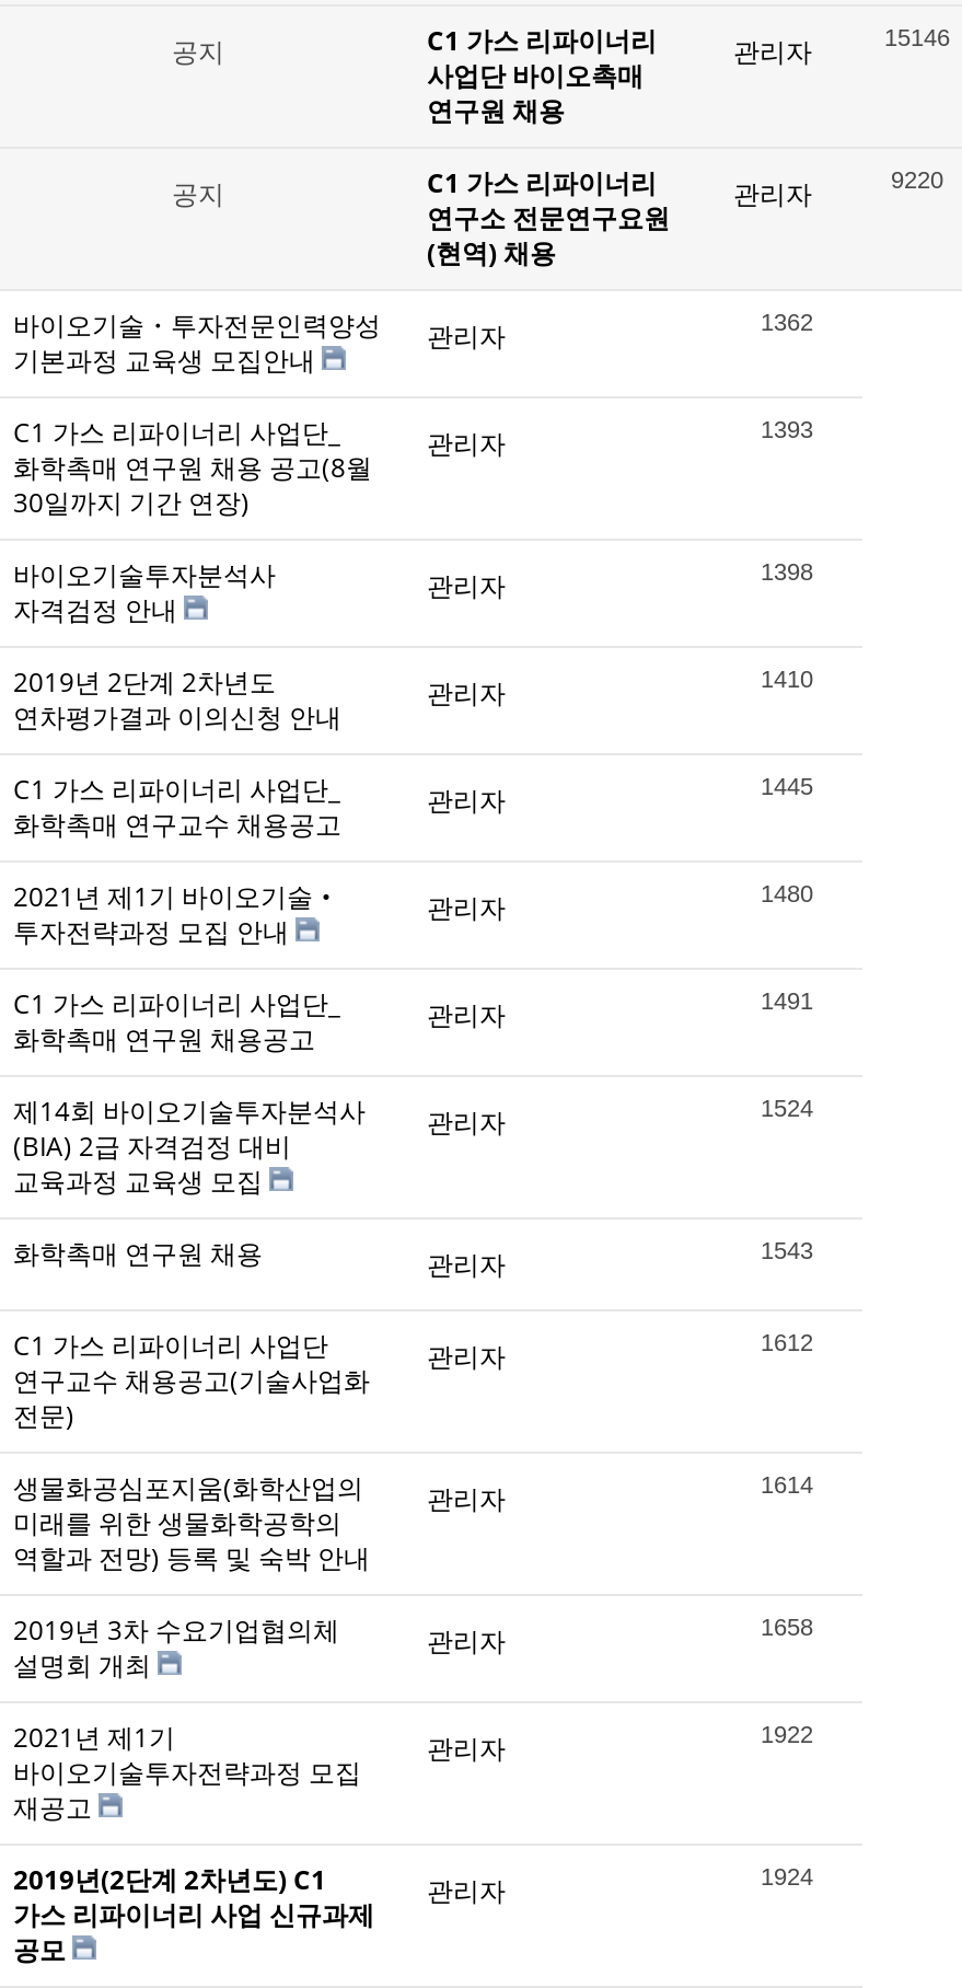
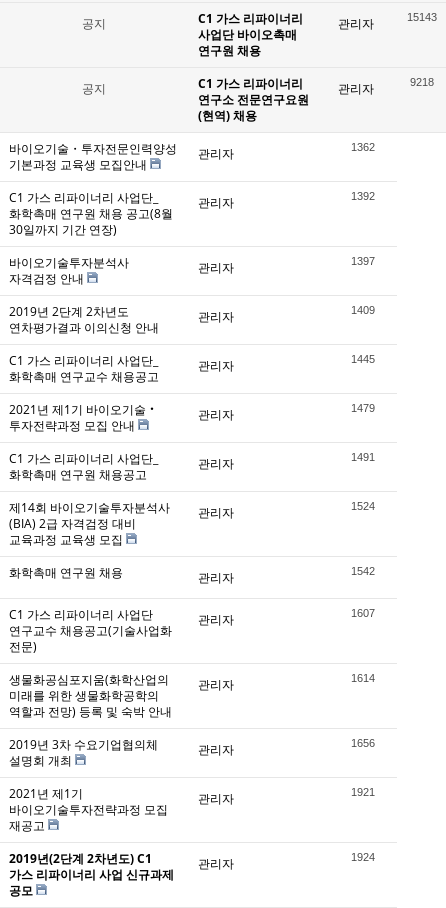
[884,25,950,51] 15146 -> [407,11,437,23] 15143
[891,167,943,194] 9220 -> [410,76,434,88] 9218
[761,417,813,443] 1393 -> [350,190,374,202] 1392
[761,559,813,586] 1398 -> [350,255,374,267] 1397
[761,667,813,693] 1410 -> [350,304,374,316] 1409
[761,881,813,908] 1480 -> [350,402,374,414] 1479
[761,1238,813,1264] 1543 -> [350,565,374,577] 1542
[761,1330,813,1356] 1612 -> [350,607,374,619] 1607
[761,1615,813,1641] 1658 -> [350,737,374,749] 1656
[761,1722,813,1748] 1922 -> [350,786,374,798] 1921

